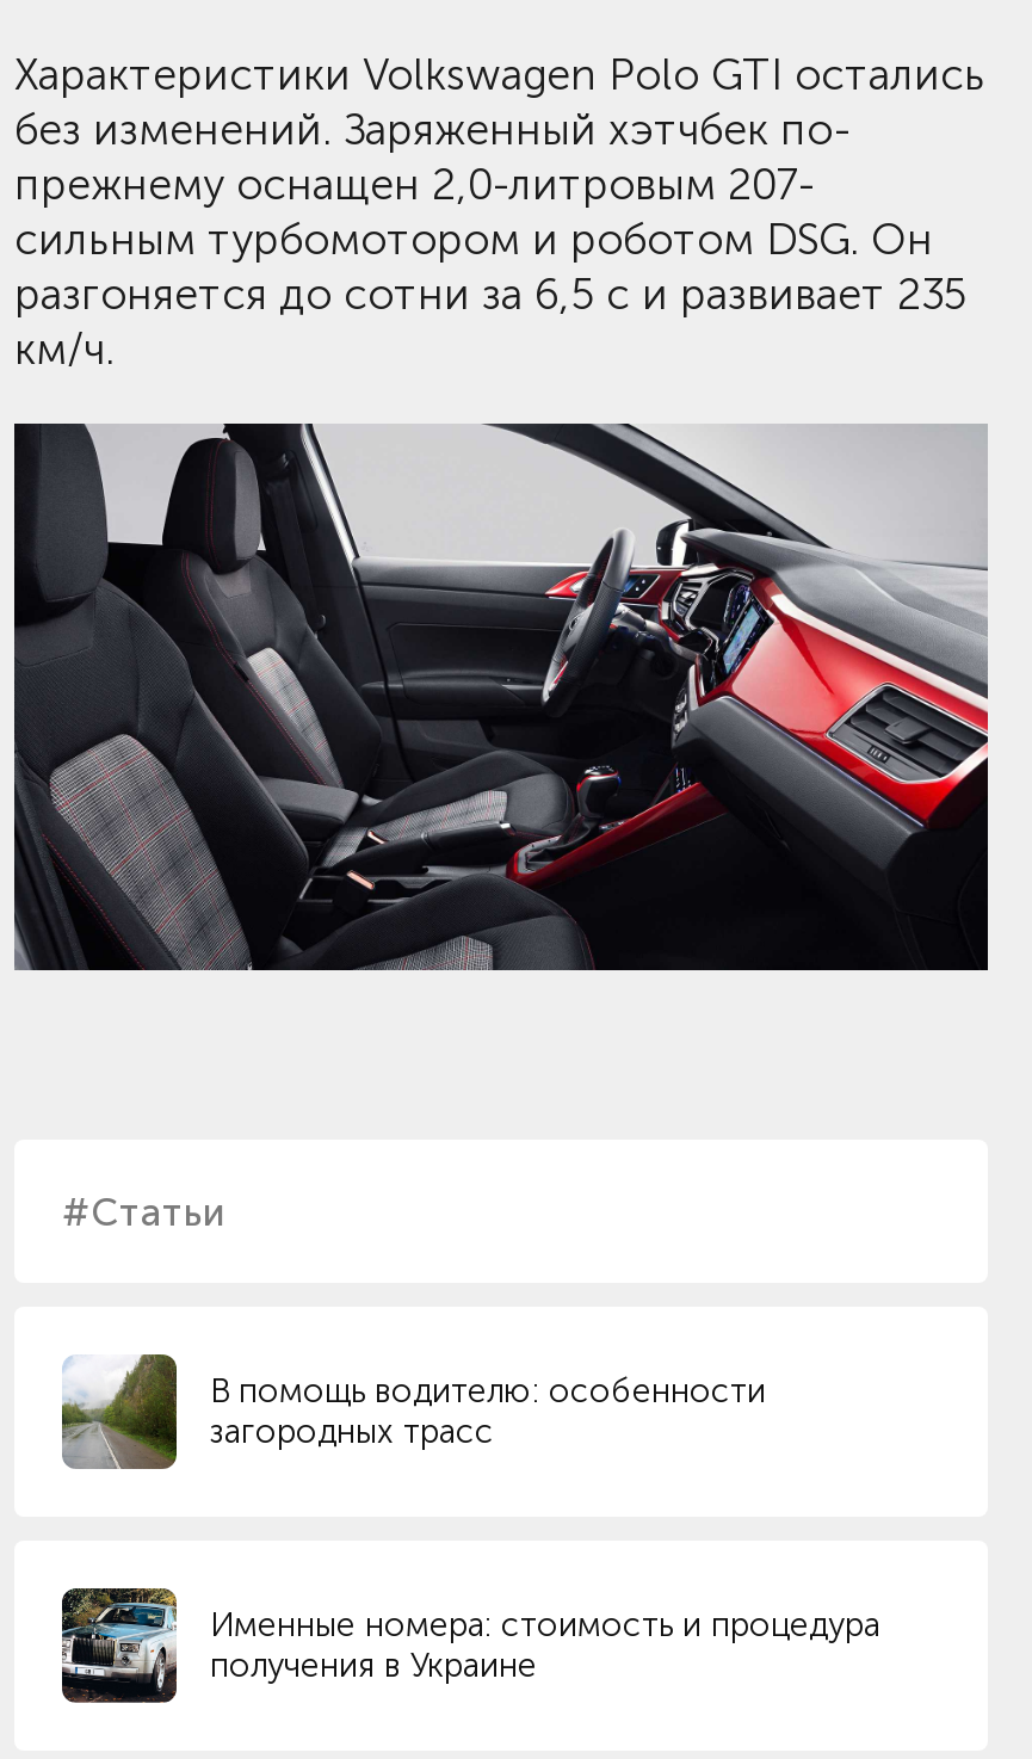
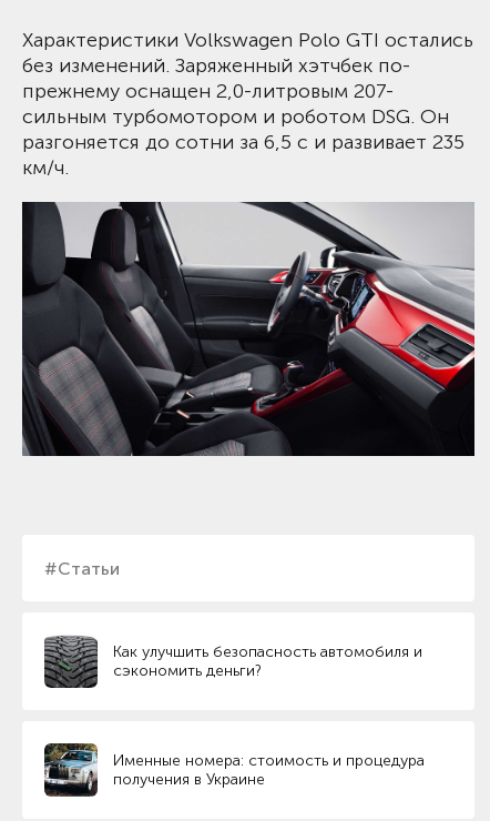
[62,1352,766,1469] [image] | В помощь водителю: особенности | загородных трасс -> [43,635,422,688] [image] | Как улучшить безопасность автомобиля и | сэкономить деньги?

